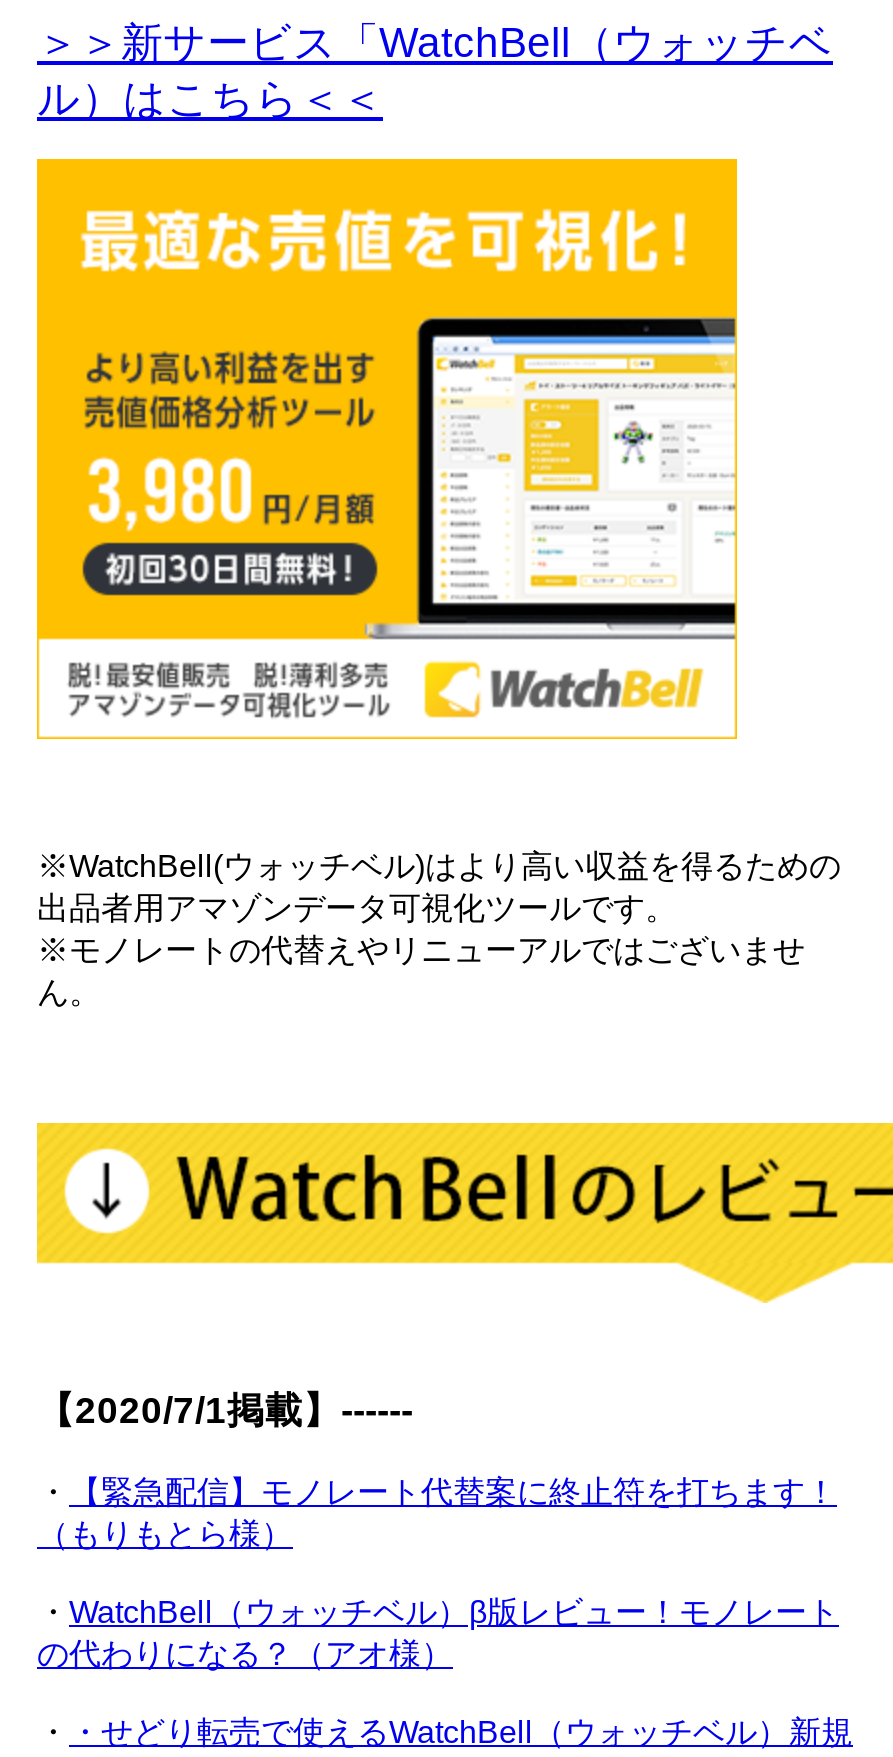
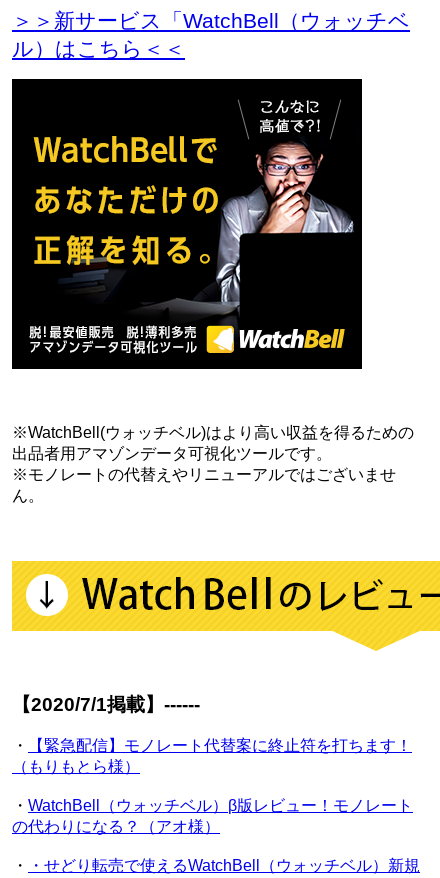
[35,157,739,741] [image] -> [11,78,363,370] [image]

